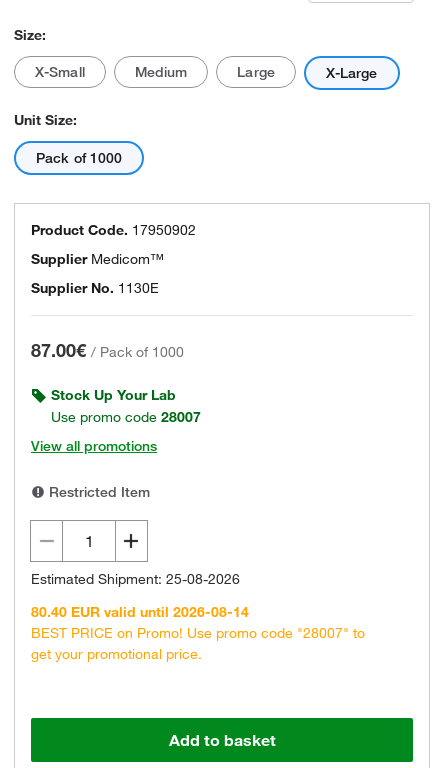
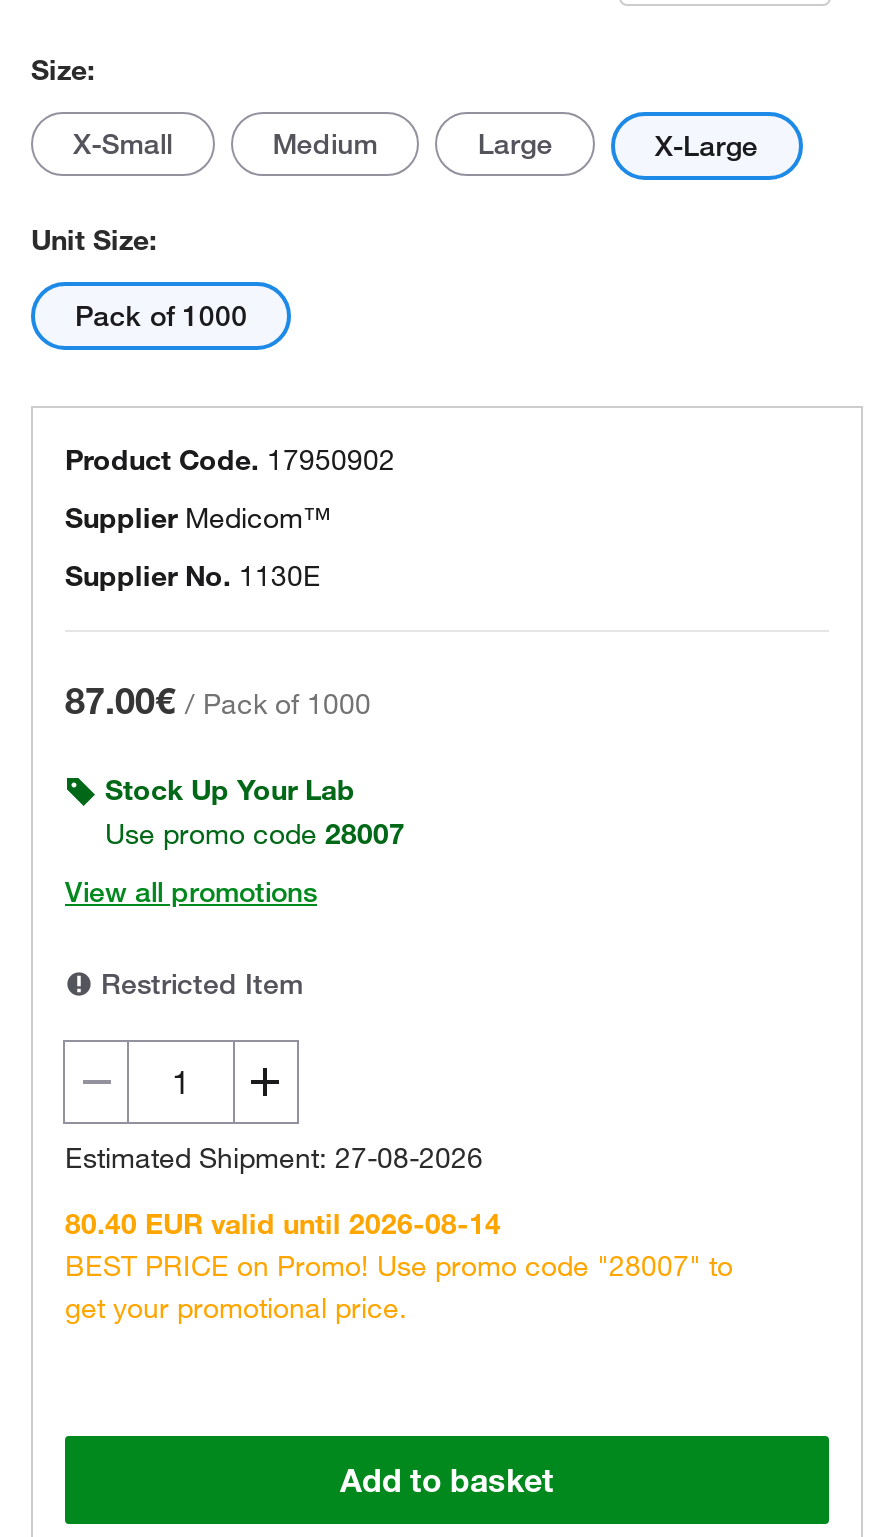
[31,570,240,588] Estimated Shipment: 25-08-2026 -> [65,1140,483,1176] Estimated Shipment: 27-08-2026

